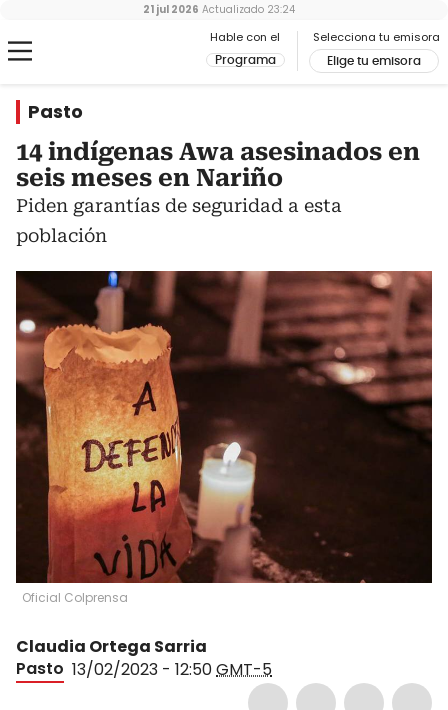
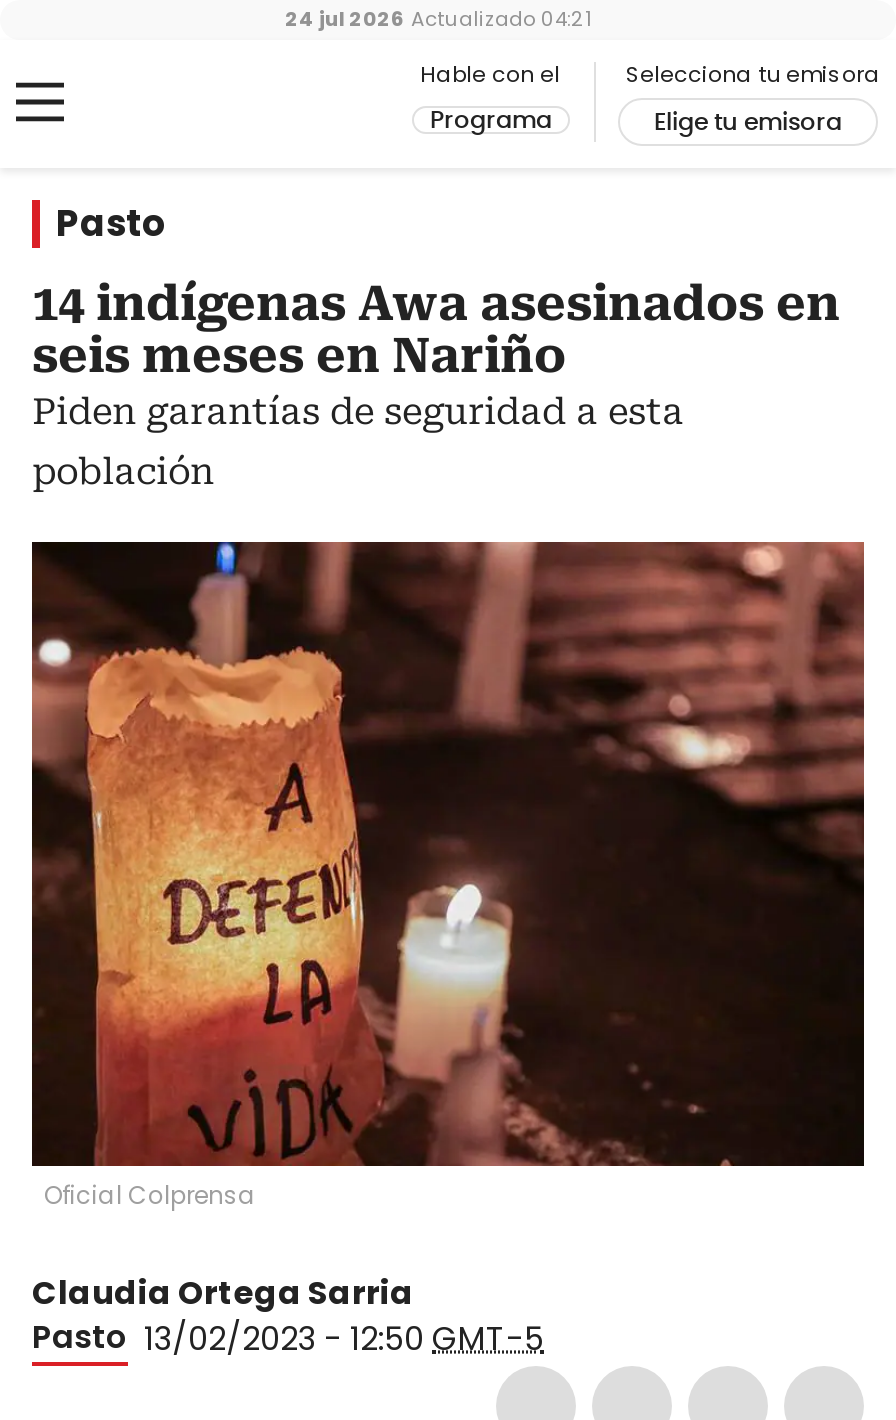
[143,2,295,17] 21 jul 2026 Actualizado 23:24 -> [285,4,591,34] 24 jul 2026 Actualizado 04:21

